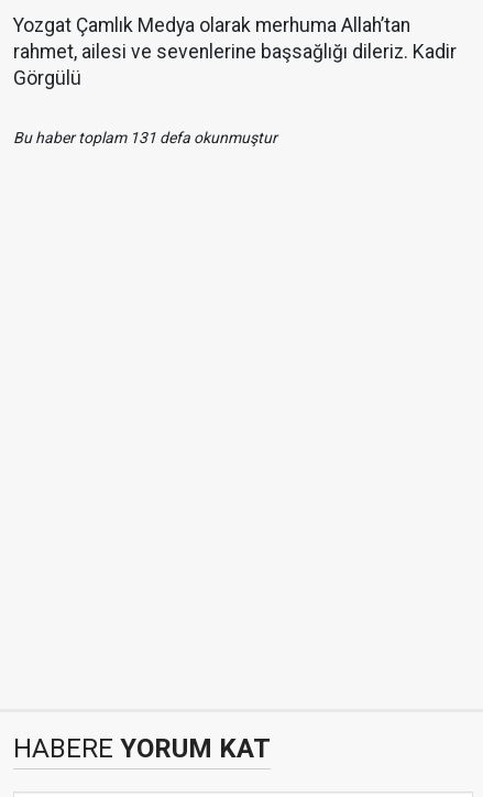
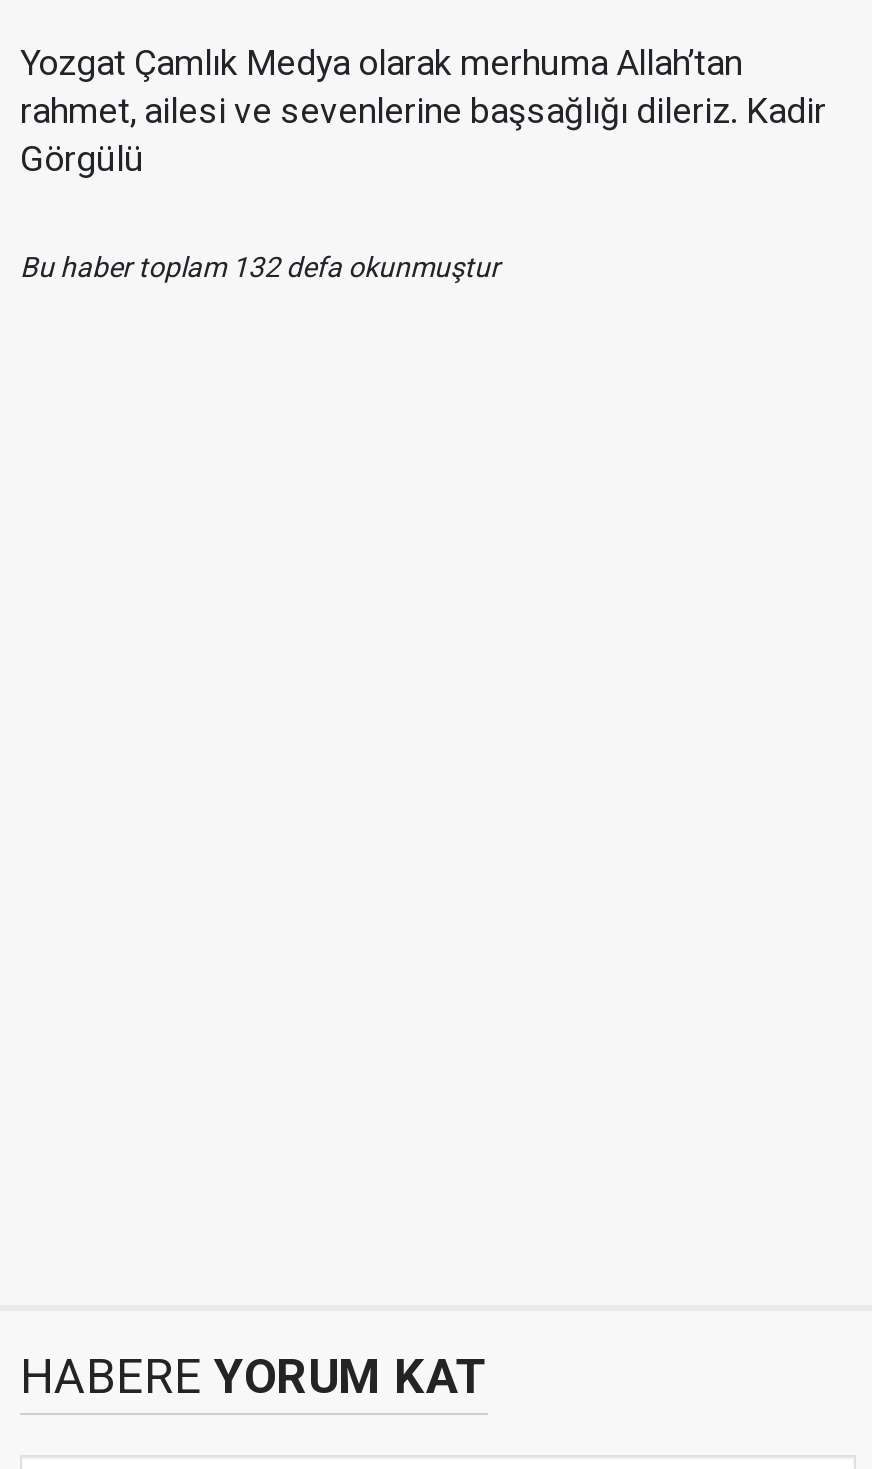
[13,129,277,147] Bu haber toplam 131 defa okunmuştur -> [20,251,500,283] Bu haber toplam 132 defa okunmuştur

